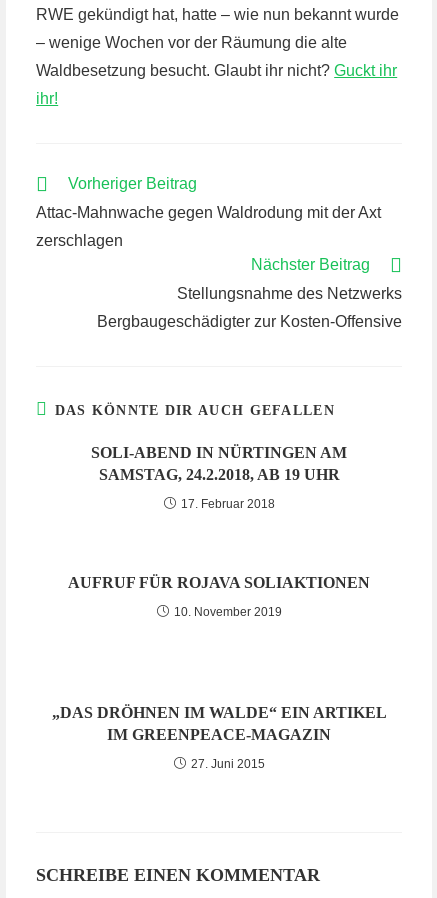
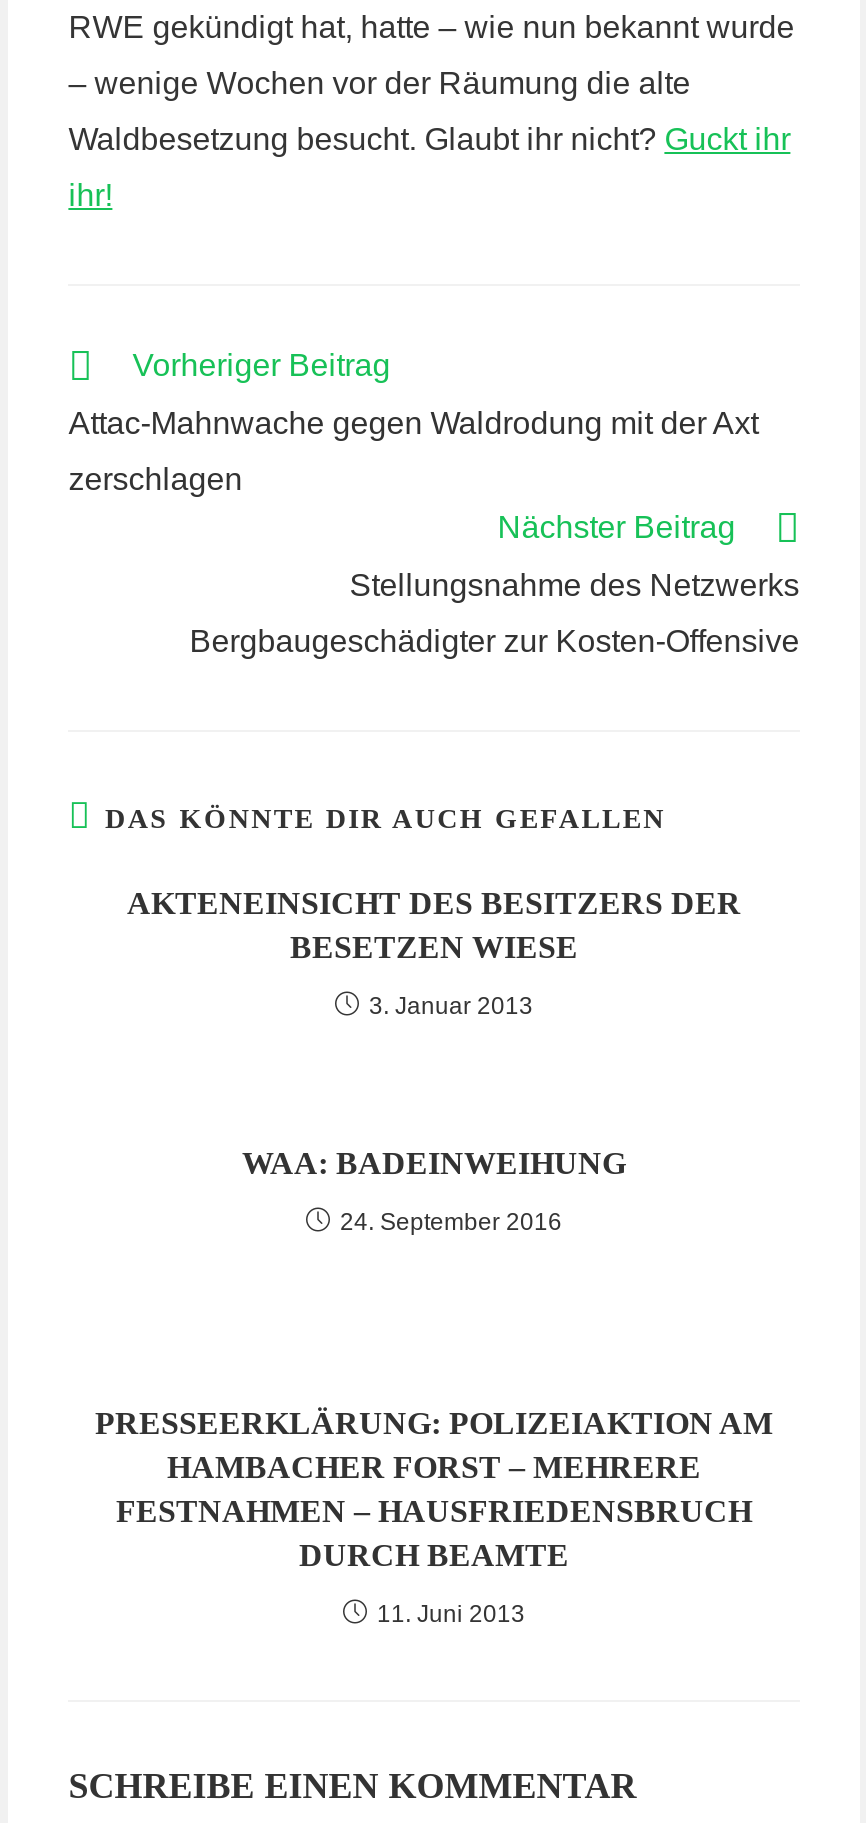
[91,444,347,483] SOLI-ABEND IN NÜRTINGEN AM | SAMSTAG, 24.2.2018, AB 19 UHR -> [127,886,741,964] AKTENEINSICHT DES BESITZERS DER | BESETZEN WIESE
[180,497,274,511] 17. Februar 2018 -> [369,992,533,1020] 3. Januar 2013
[68,574,370,591] AUFRUF FÜR ROJAVA SOLIAKTIONEN -> [242,1146,626,1180] WAA: BADEINWEIHUNG
[173,605,281,619] 10. November 2019 -> [340,1208,562,1236] 24. September 2016
[51,704,386,743] „DAS DRÖHNEN IM WALDE“ EIN ARTIKEL | IM GREENPEACE-MAGAZIN -> [95,1406,773,1572] PRESSEERKLÄRUNG: POLIZEIAKTION AM | HAMBACHER FORST – MEHRERE | FESTNAHMEN – HAUSFRIEDENSBRUCH | DURCH BEAMTE
[190,757,264,771] 27. Juni 2015 -> [377,1600,525,1628] 11. Juni 2013

